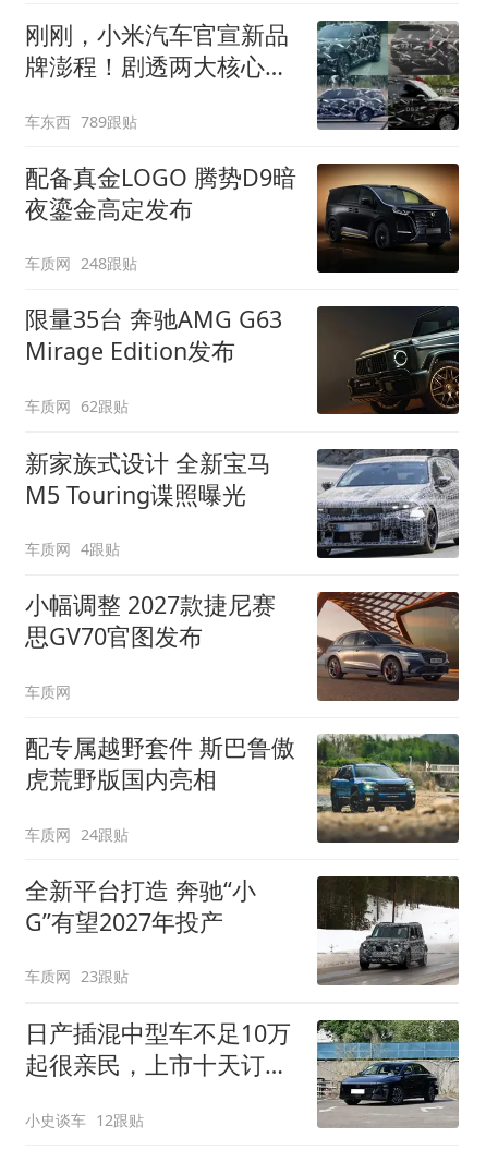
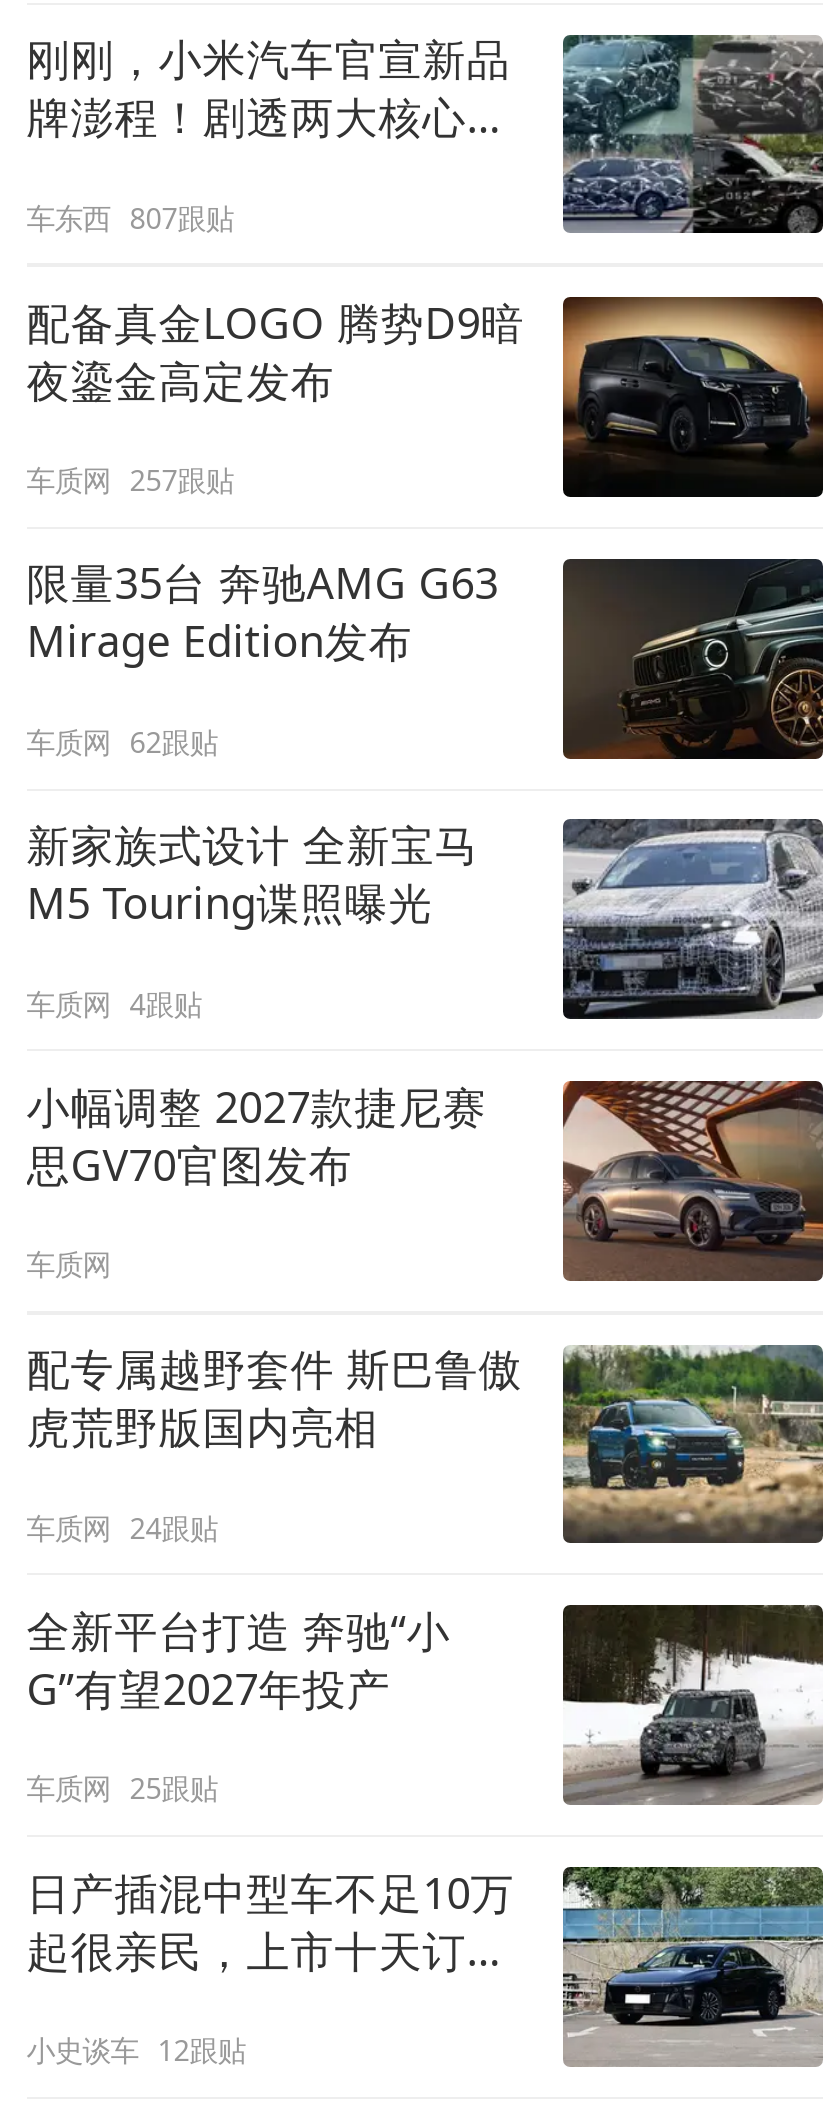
[25,111,138,131] 车东西 789跟贴 -> [26,198,234,236] 车东西 807跟贴
[25,253,138,274] 车质网 248跟贴 -> [26,461,234,499] 车质网 257跟贴
[25,966,129,987] 车质网 23跟贴 -> [26,1769,218,1807] 车质网 25跟贴

